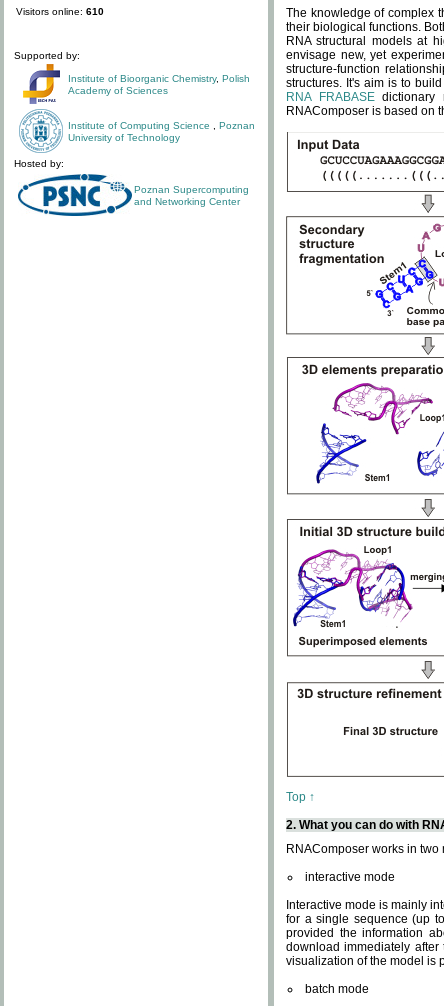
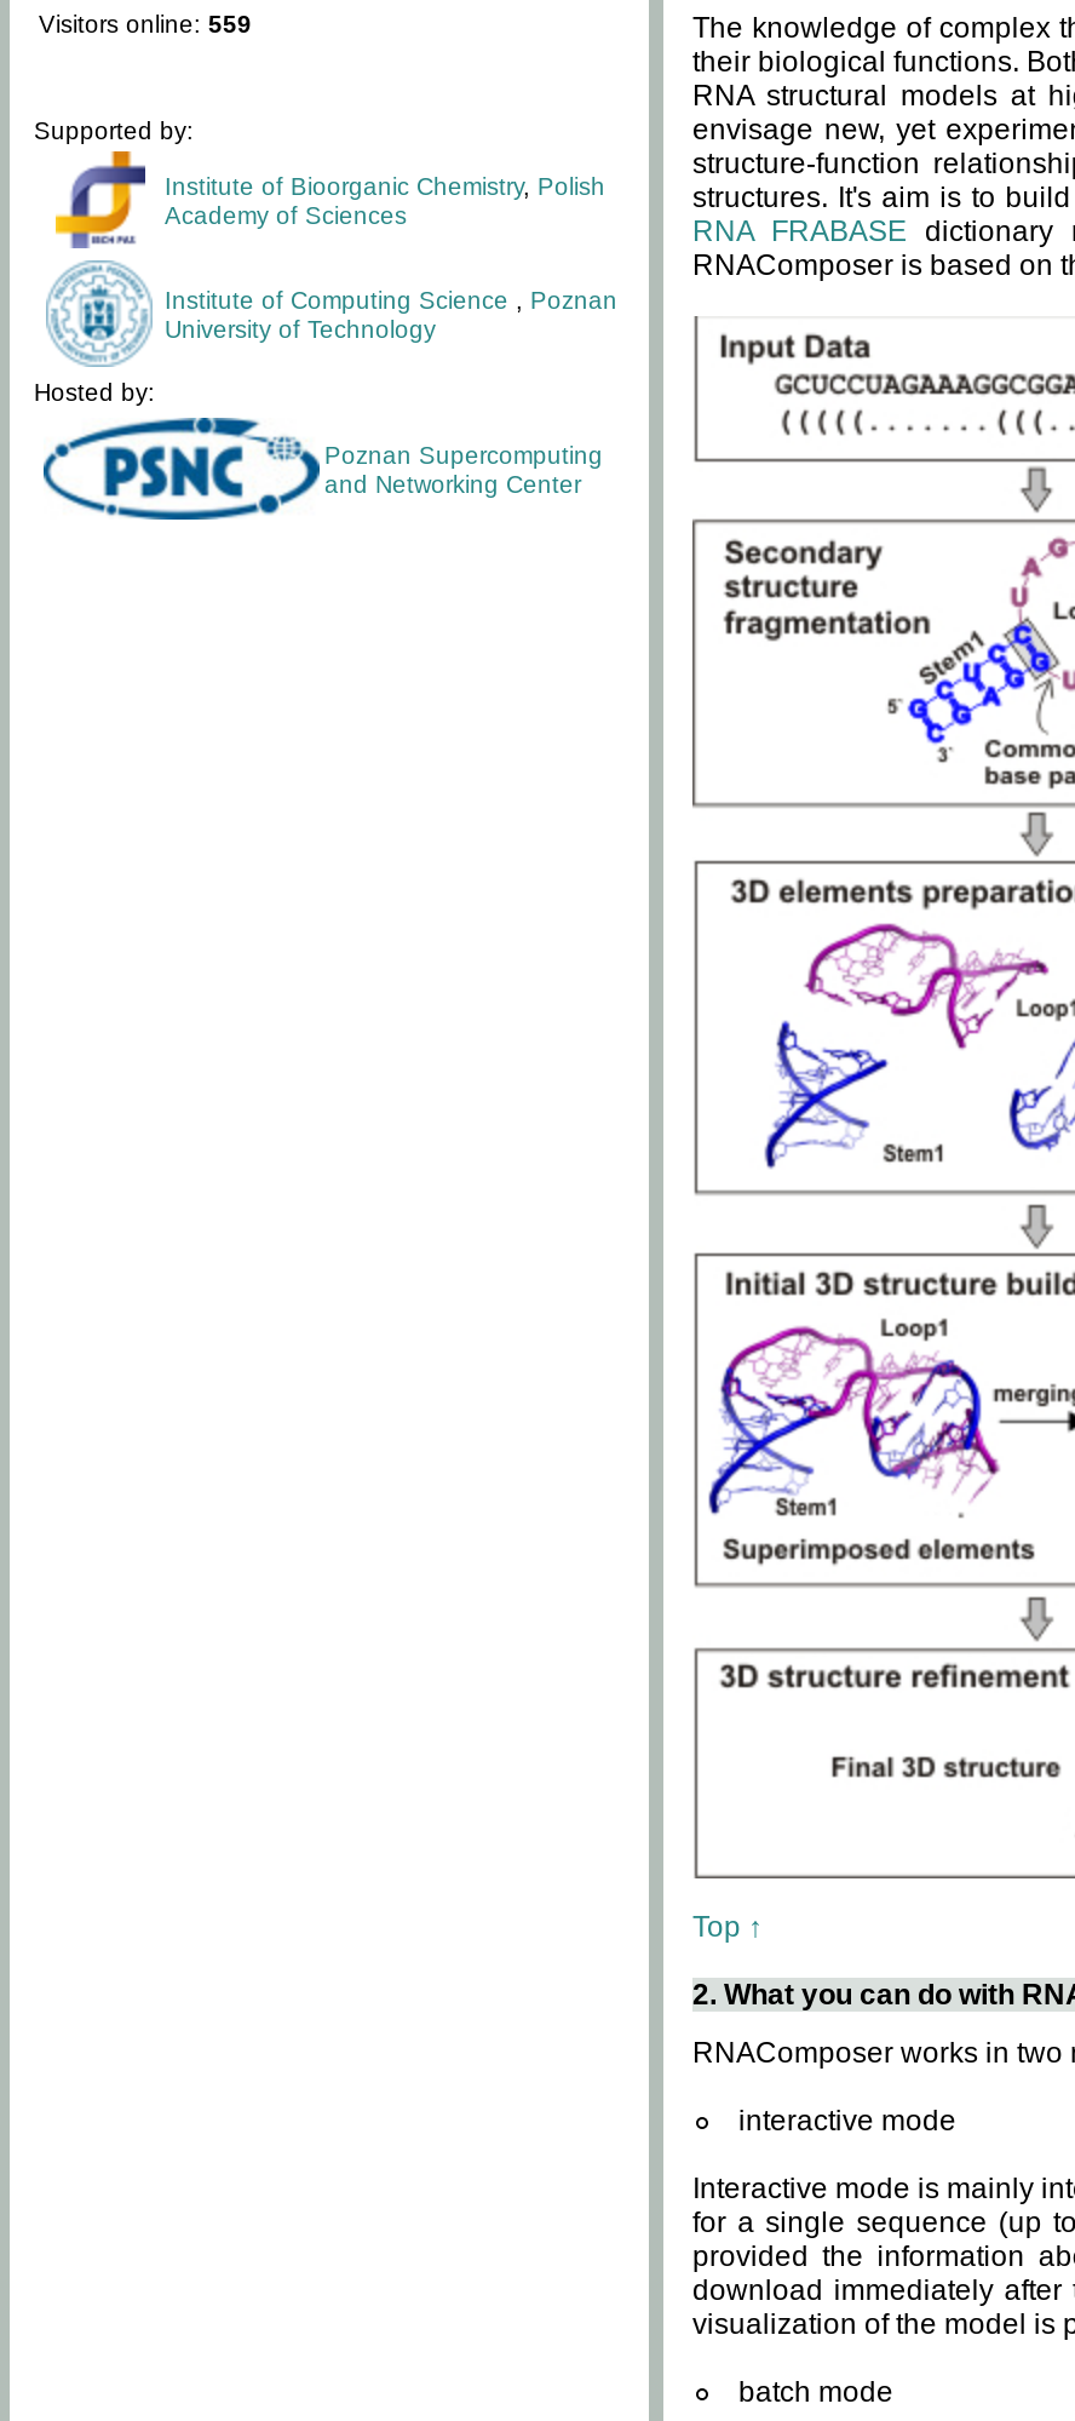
[16,6,104,17] Visitors online: 610 -> [39,11,252,38] Visitors online: 559

